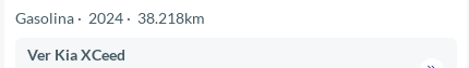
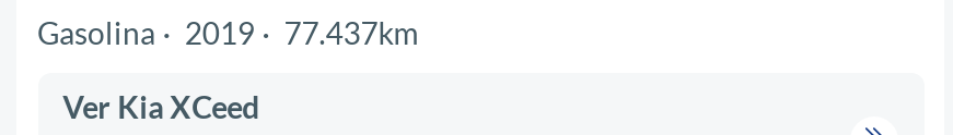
[88,8,205,27] 2024 | 38.218km -> [185,14,419,51] 2019 | 77.437km

